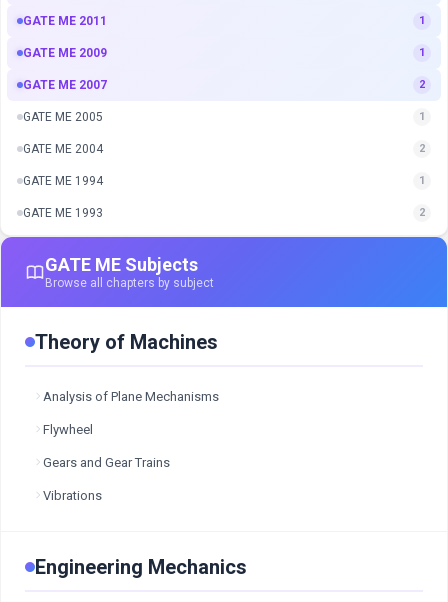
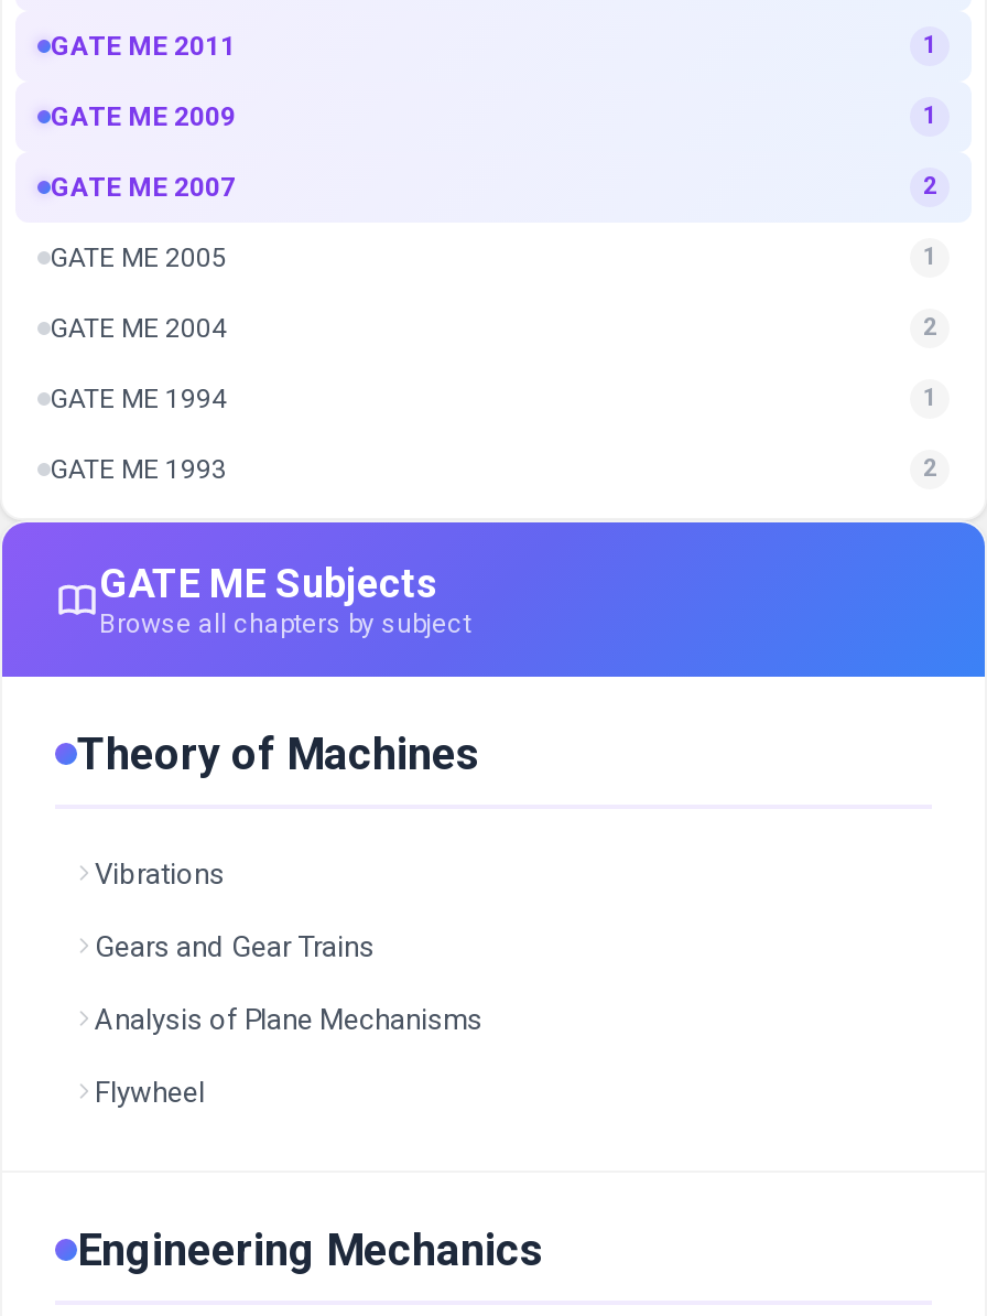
moved [43,389,219,437] -> [95,1003,482,1109]: Analysis of Plane Mechanisms | Flywheel
moved [43,455,170,503] -> [95,857,375,963]: Gears and Gear Trains | Vibrations

